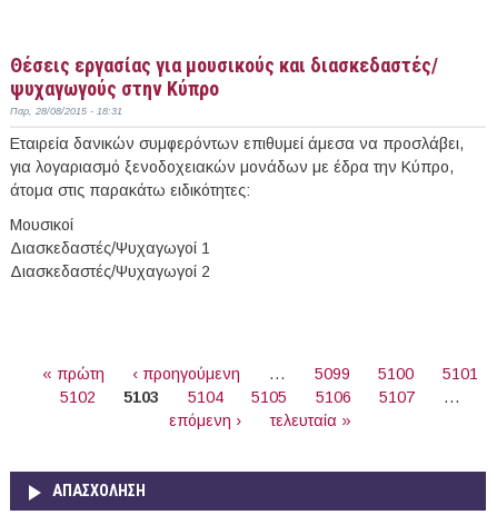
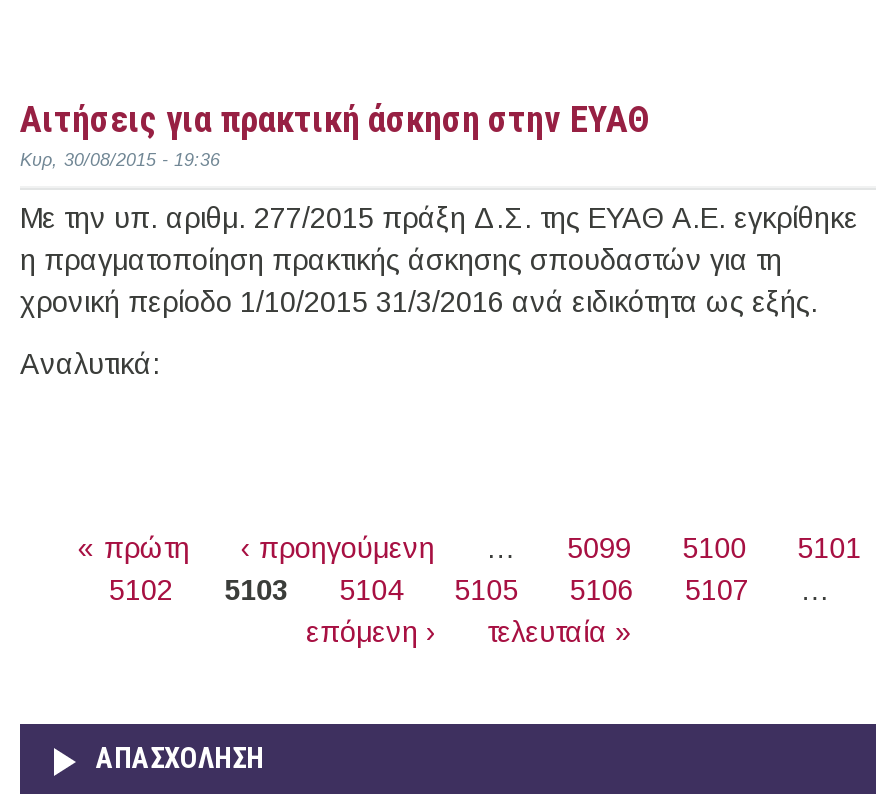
[10,53,438,117] Θέσεις εργασίας για μουσικούς και διασκεδαστές/ | ψυχαγωγούς στην Κύπρο | Παρ, 28/08/2015 - 18:31 -> [20,98,650,170] Αιτήσεις για πρακτική άσκηση στην ΕΥΑΘ | Κυρ, 30/08/2015 - 19:36
[10,134,464,199] Εταιρεία δανικών συμφερόντων επιθυμεί άμεσα να προσλάβει, | για λογαριασμό ξενοδοχειακών μονάδων με έδρα την Κύπρο, | άτομα στις παρακάτω ειδικότητες: -> [20,202,858,318] Με την υπ. αριθμ. 277/2015 πράξη Δ.Σ. της ΕΥΑΘ Α.Ε. εγκρίθηκε | η πραγματοποίηση πρακτικής άσκησης σπουδαστών για τη | χρονική περίοδο 1/10/2015 31/3/2016 ανά ειδικότητα ως εξής.
[10,216,210,280] Μουσικοί | Διασκεδαστές/Ψυχαγωγοί 1 | Διασκεδαστές/Ψυχαγωγοί 2 -> [20,348,160,380] Αναλυτικά:

